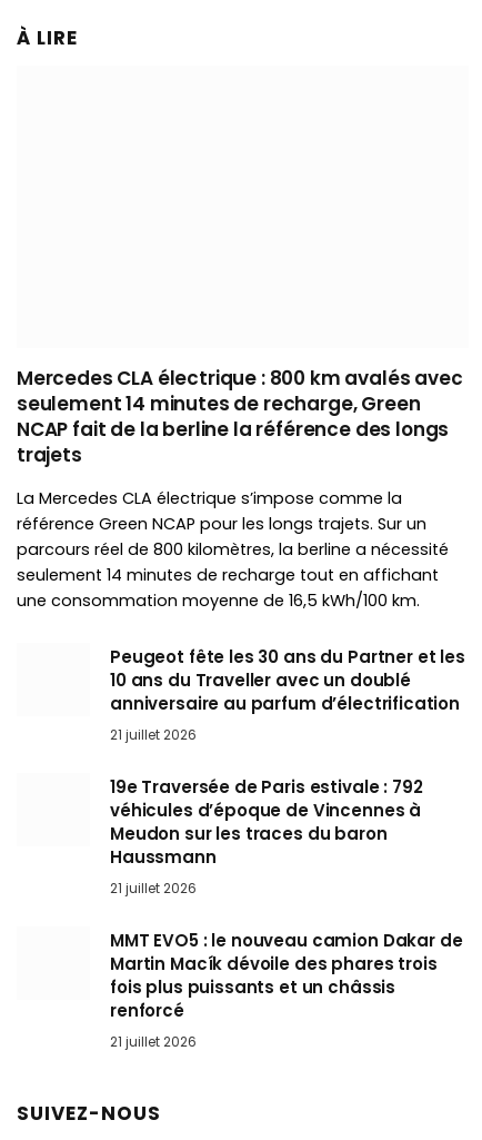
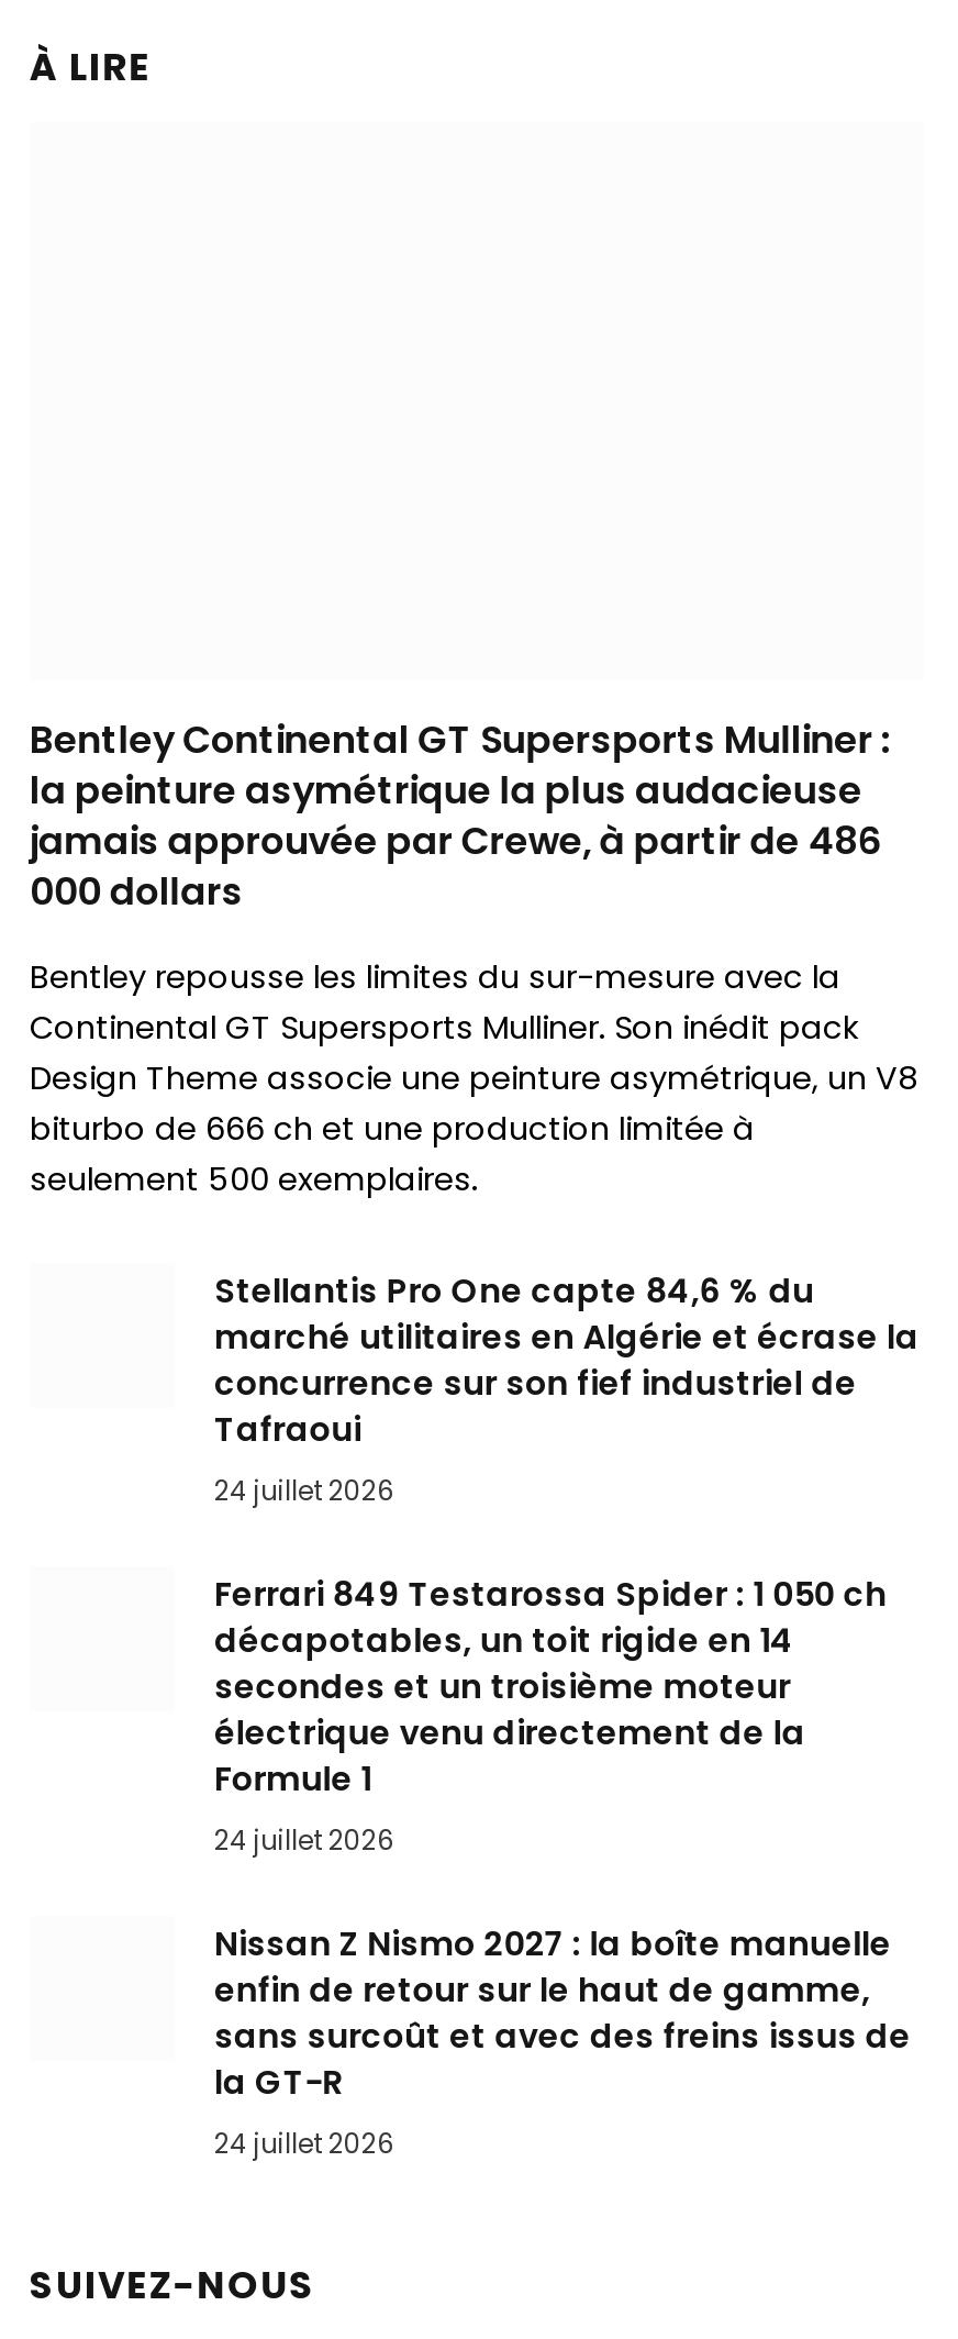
[17,365,463,468] Mercedes CLA électrique : 800 km avalés avec | seulement 14 minutes de recharge, Green | NCAP fait de la berline la référence des longs | trajets -> [30,713,890,918] Bentley Continental GT Supersports Mulliner : | la peinture asymétrique la plus audacieuse | jamais approuvée par Crewe, à partir de 486 | 000 dollars
[17,487,449,612] La Mercedes CLA électrique s’impose comme la | référence Green NCAP pour les longs trajets. Sur un | parcours réel de 800 kilomètres, la berline a nécessité | seulement 14 minutes de recharge tout en affichant | une consommation moyenne de 16,5 kWh/100 km. -> [30,955,917,1201] Bentley repousse les limites du sur-mesure avec la | Continental GT Supersports Mulliner. Son inédit pack | Design Theme associe une peinture asymétrique, un V8 | biturbo de 666 ch et une production limitée à | seulement 500 exemplaires.
[110,645,465,744] Peugeot fête les 30 ans du Partner et les | 10 ans du Traveller avec un doublé | anniversaire au parfum d’électrification | 21 juillet 2026 -> [214,1267,919,1509] Stellantis Pro One capte 84,6 % du | marché utilitaires en Algérie et écrase la | concurrence sur son fief industriel de | Tafraoui | 24 juillet 2026
[110,775,423,898] 19e Traversée de Paris estivale : 792 | véhicules d’époque de Vincennes à | Meudon sur les traces du baron | Haussmann | 21 juillet 2026 -> [214,1571,887,1859] Ferrari 849 Testarossa Spider : 1 050 ch | décapotables, un toit rigide en 14 | secondes et un troisième moteur | électrique venu directement de la | Formule 1 | 24 juillet 2026
[110,929,463,1051] MMT EVO5 : le nouveau camion Dakar de | Martin Macík dévoile des phares trois | fois plus puissants et un châssis | renforcé | 21 juillet 2026 -> [214,1920,911,2162] Nissan Z Nismo 2027 : la boîte manuelle | enfin de retour sur le haut de gamme, | sans surcoût et avec des freins issus de | la GT-R | 24 juillet 2026

